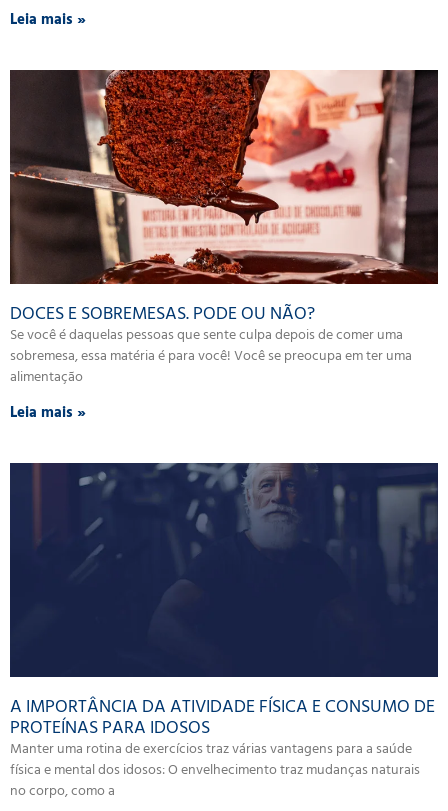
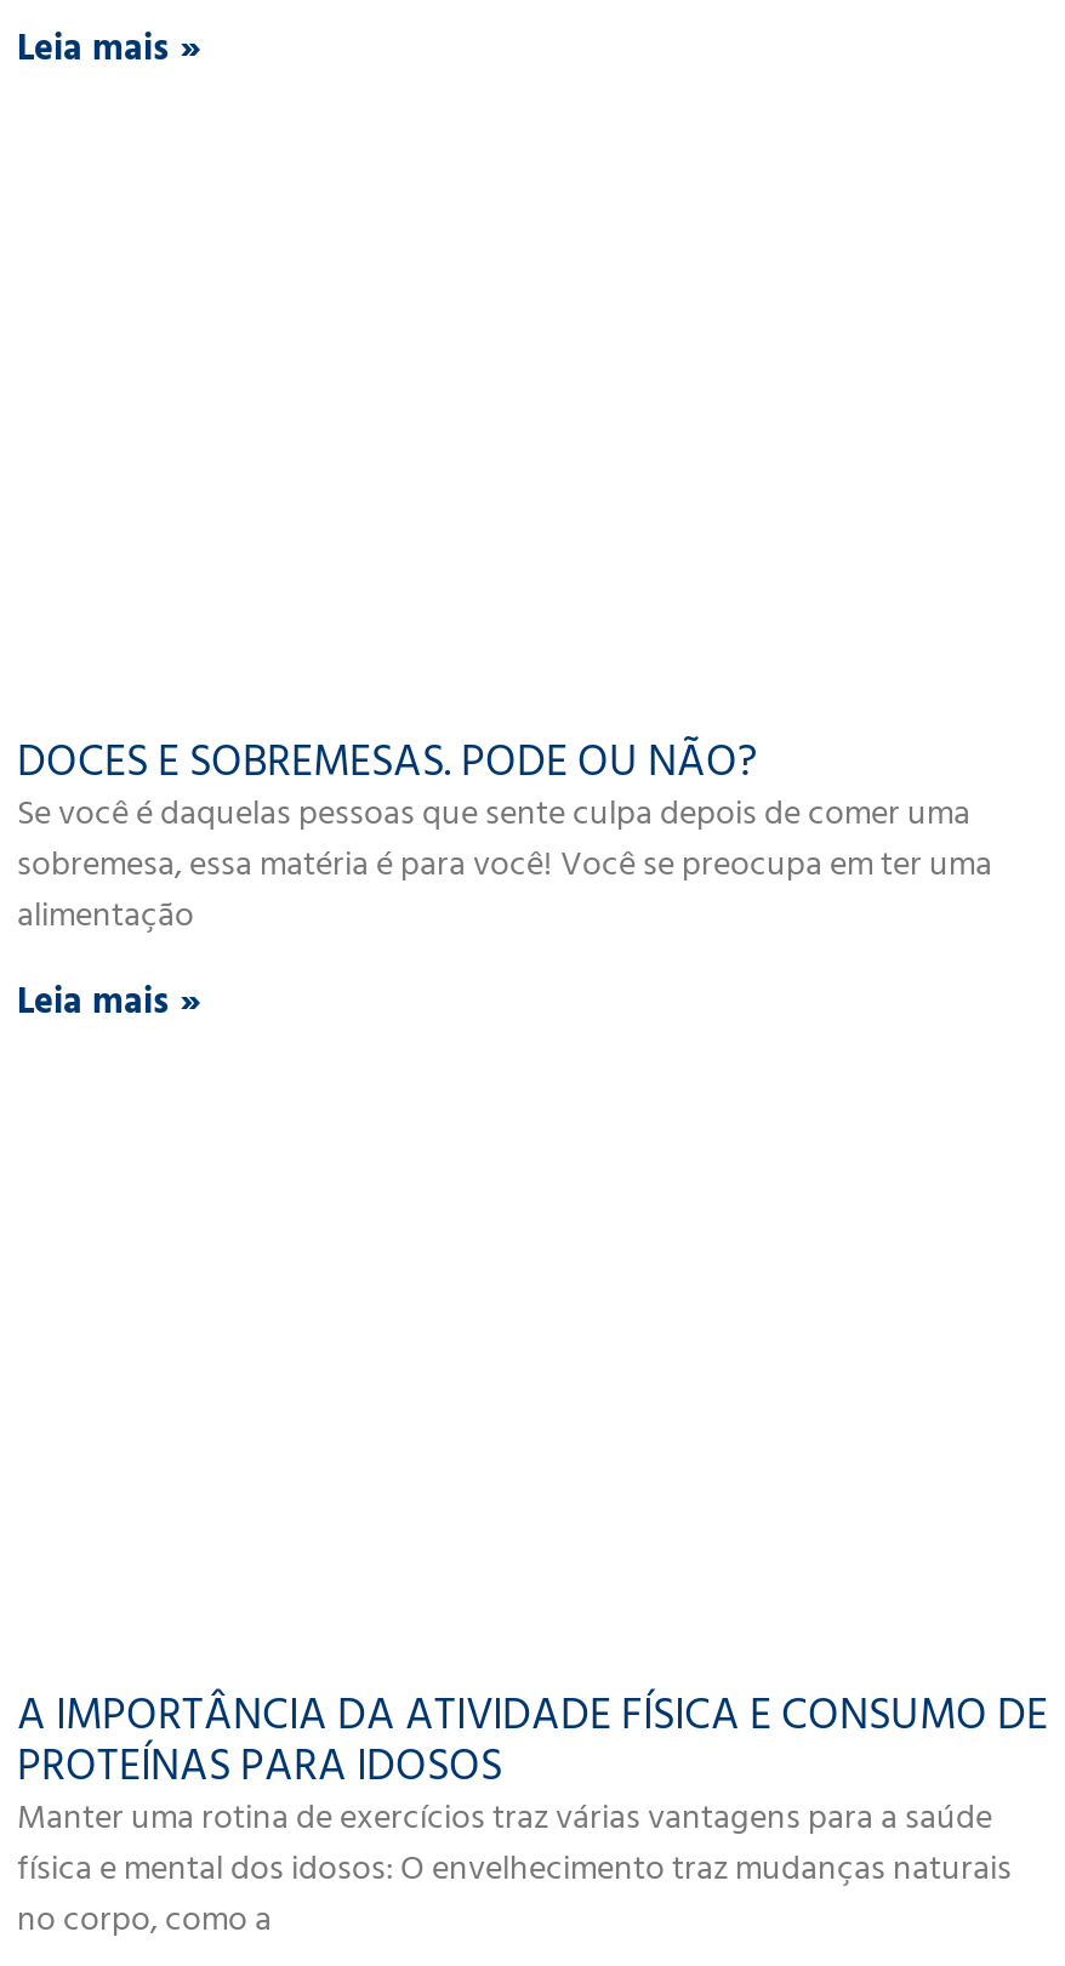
[9,69,439,285] [image] -> none
[9,462,439,678] [image] -> none

